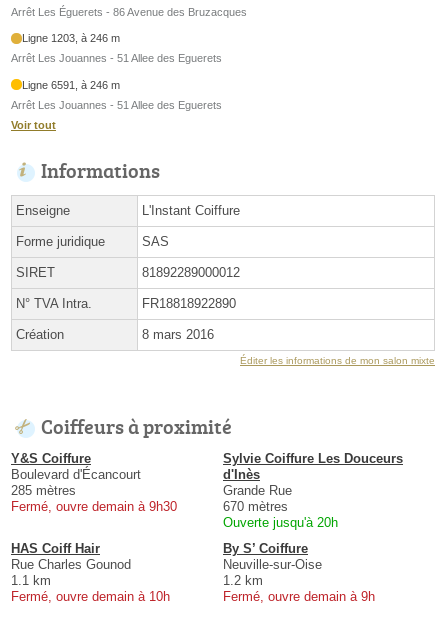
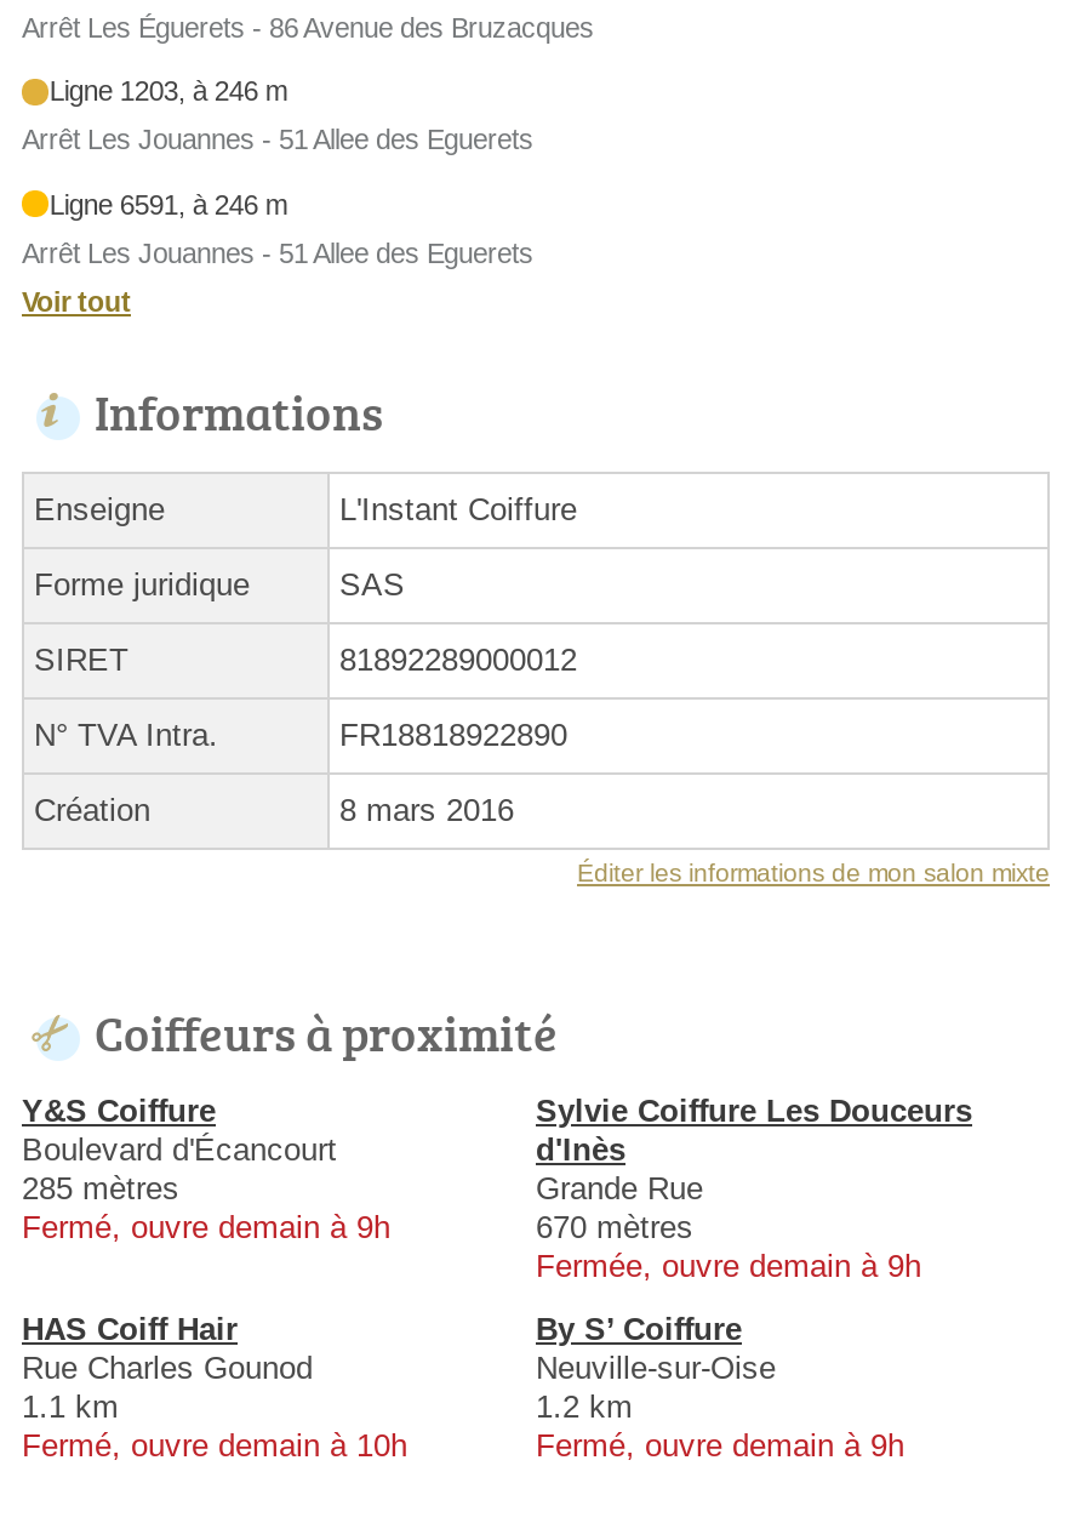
[11,499,177,514] Fermé, ouvre demain à 9h30 -> [22,1208,390,1245] Fermé, ouvre demain à 9h
[223,515,338,530] Ouverte jusqu'à 20h -> [536,1247,921,1284] Fermée, ouvre demain à 9h

